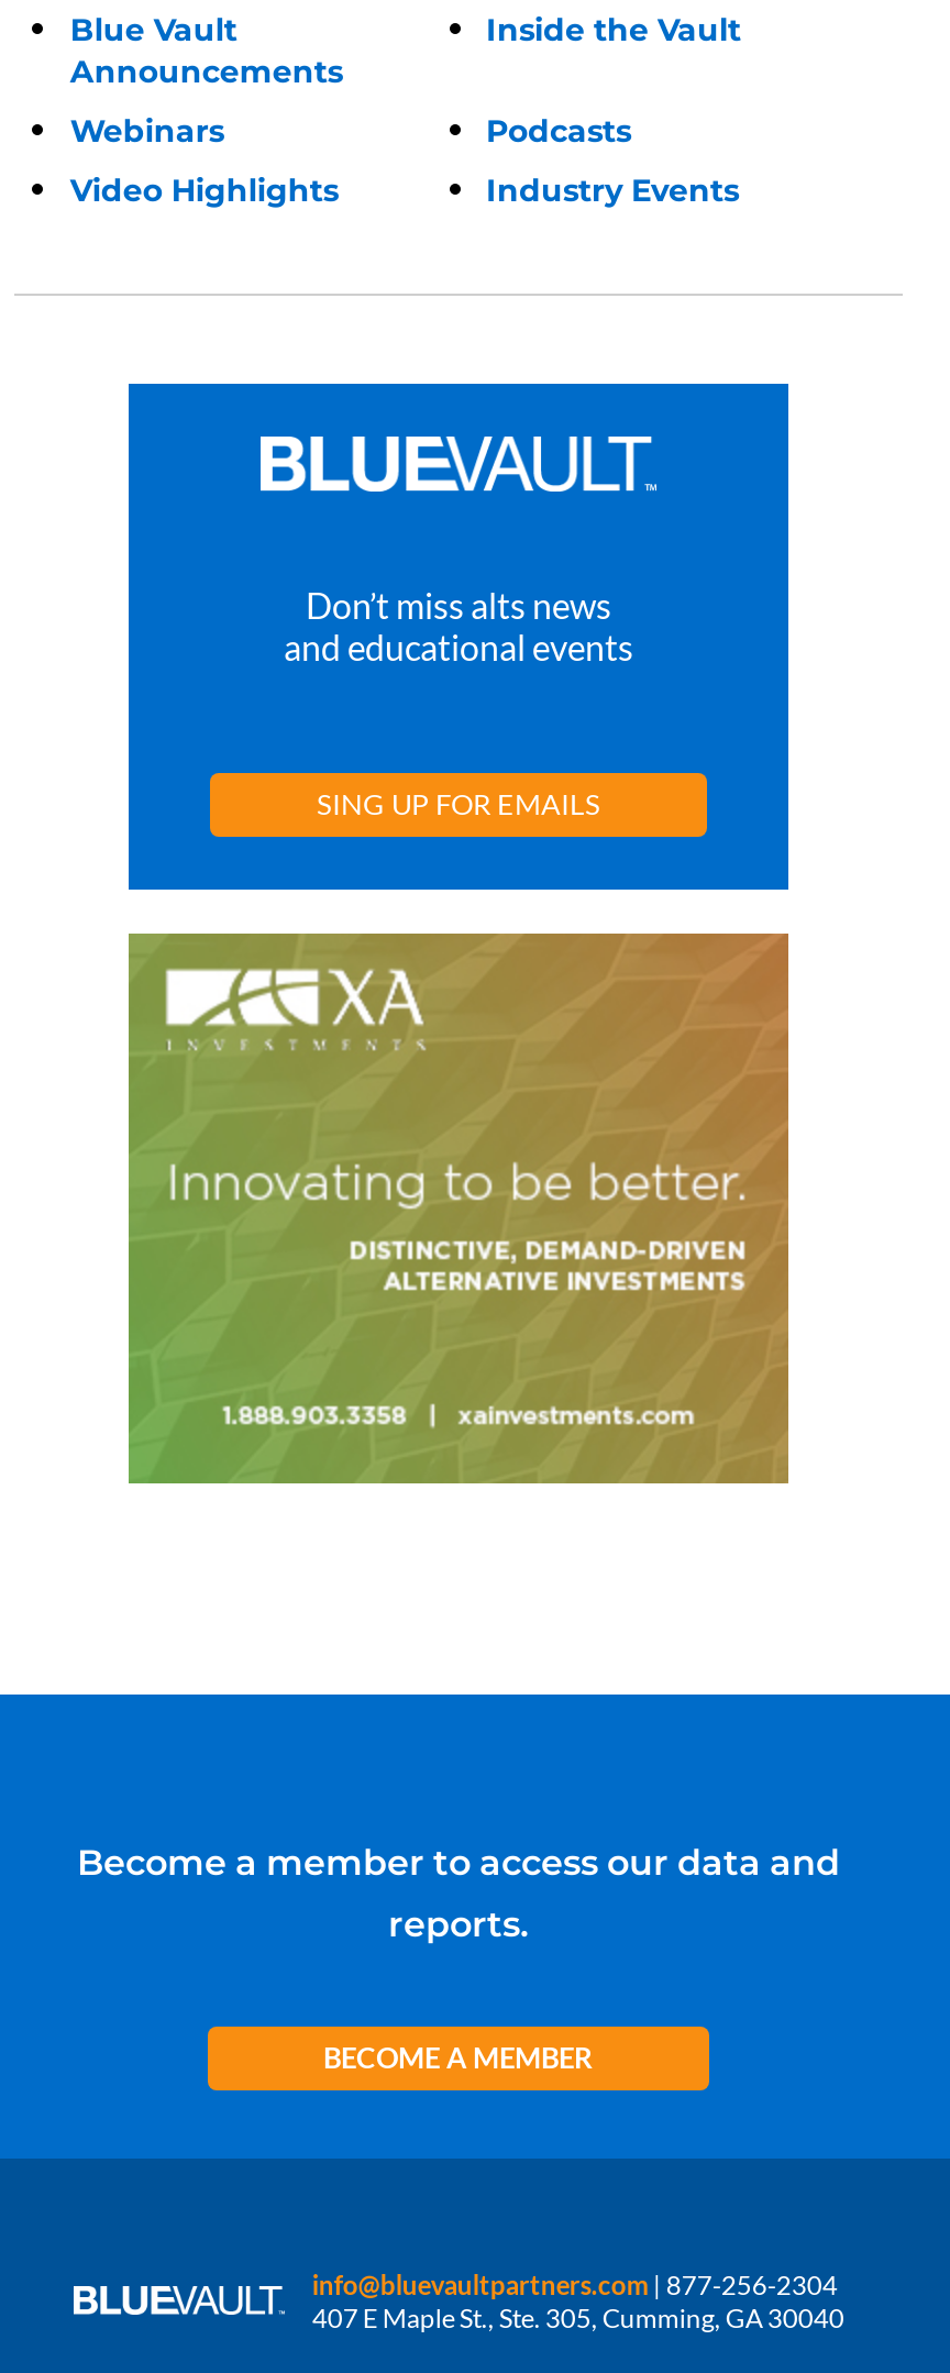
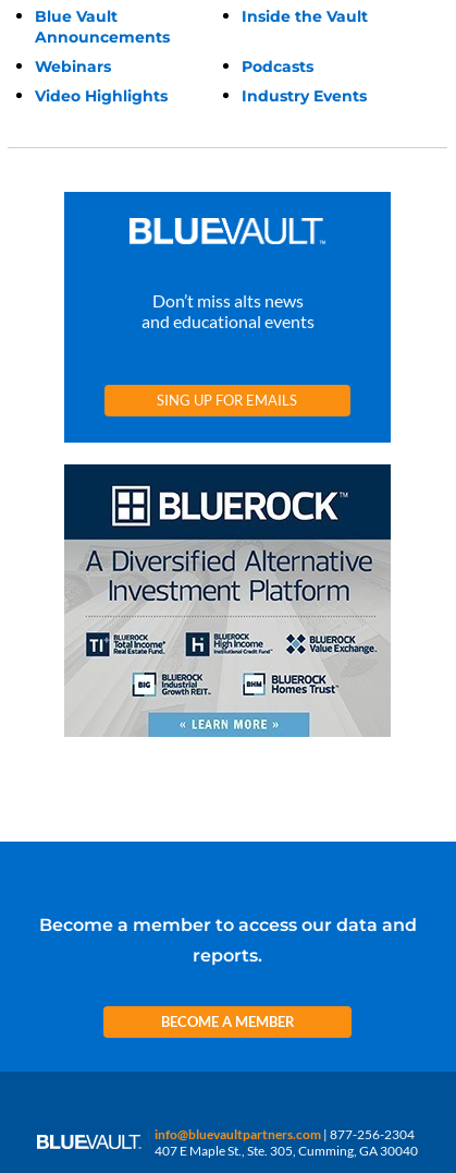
[126,932,791,1487] [image] -> [63,463,392,738] [image]

